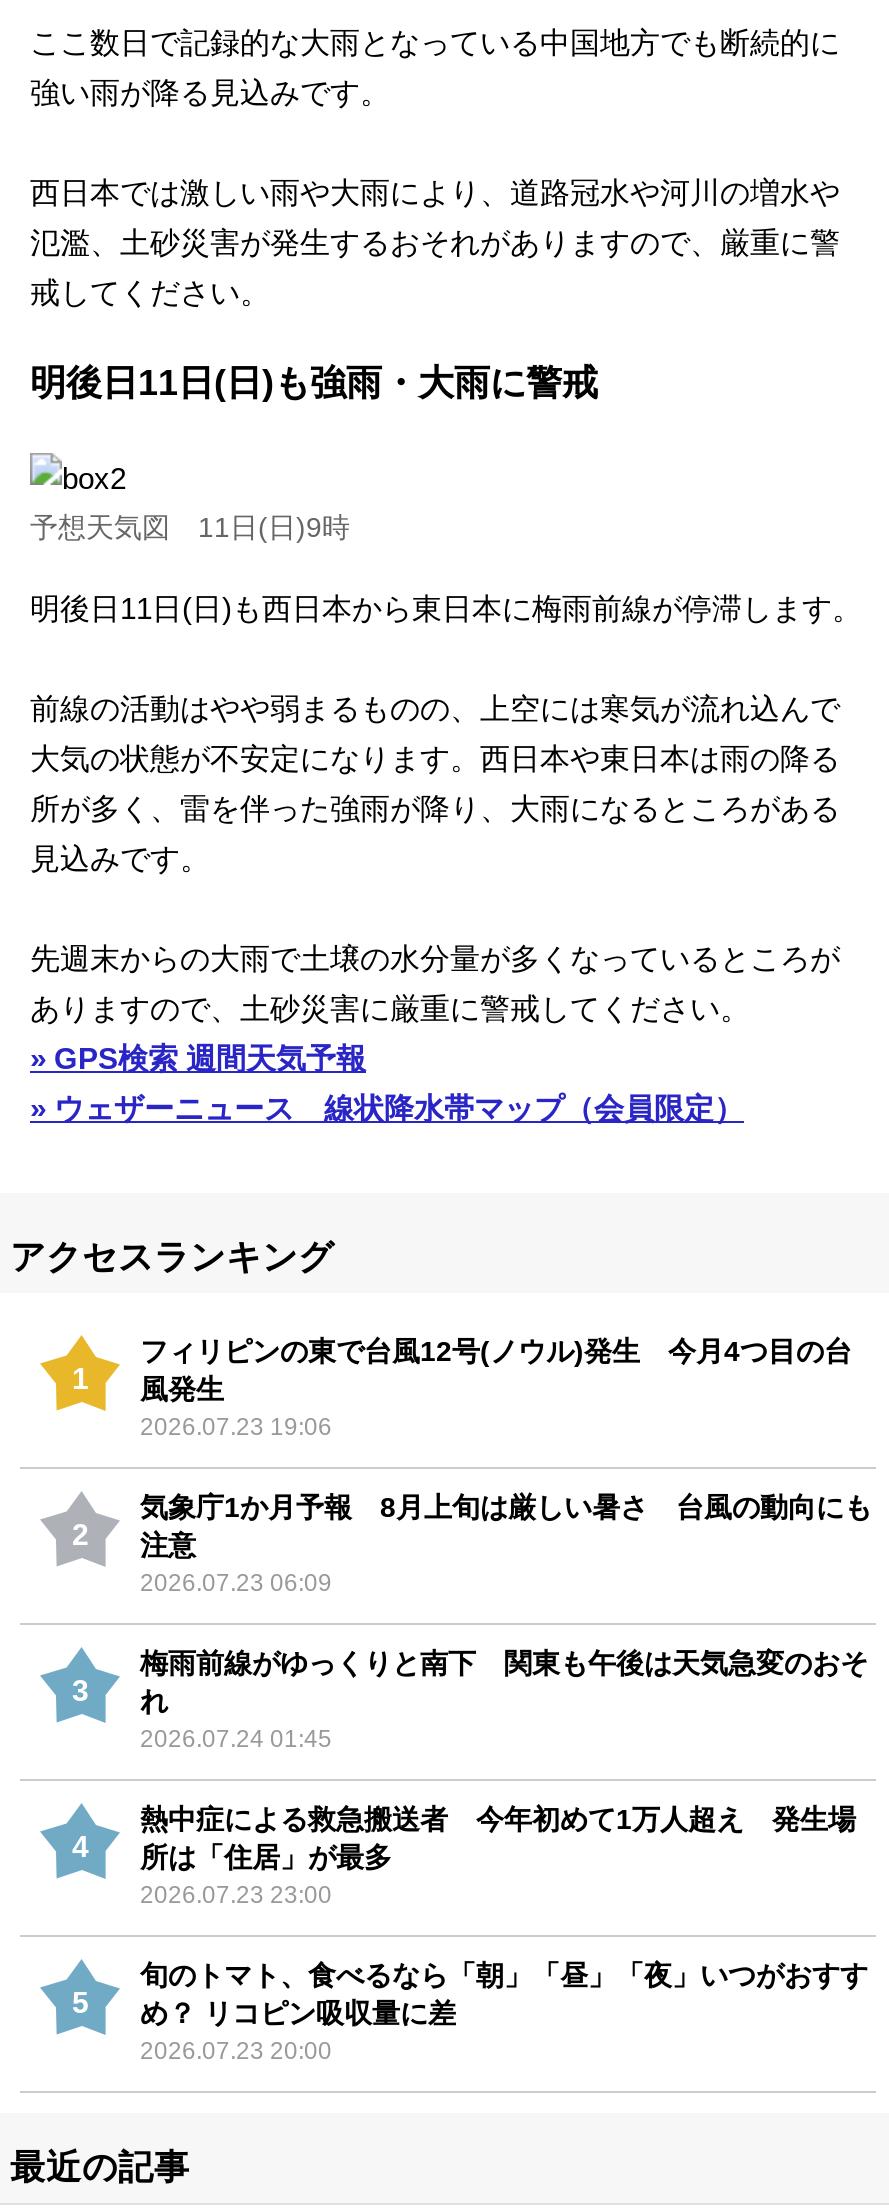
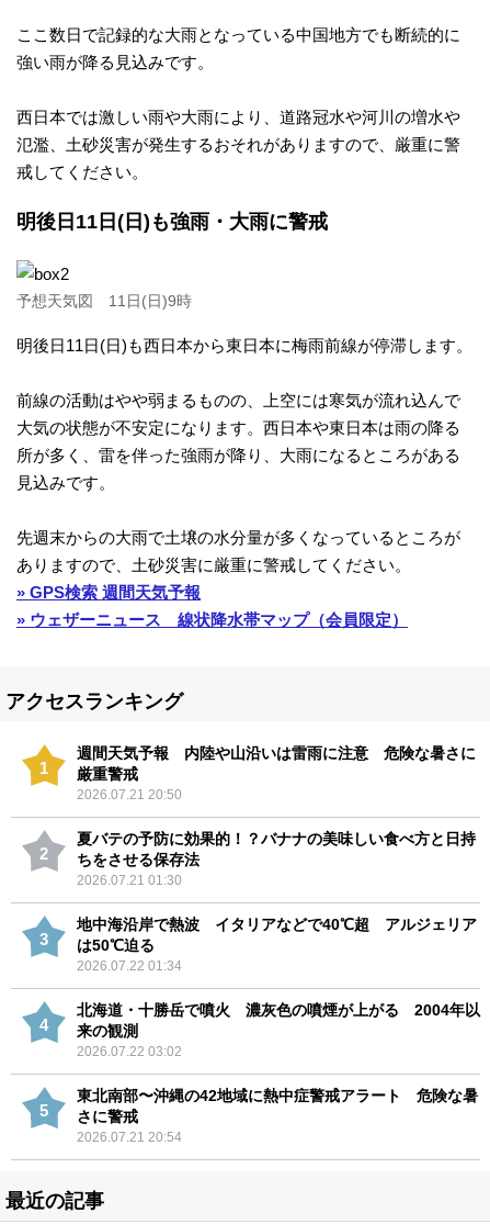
[140,1334,852,1440] フィリピンの東で台風12号(ノウル)発生 今月4つ目の台 | 風発生 | 2026.07.23 19:06 -> [77,744,476,802] 週間天気予報 内陸や山沿いは雷雨に注意 危険な暑さに | 厳重警戒 | 2026.07.21 20:50
[140,1490,872,1596] 気象庁1か月予報 8月上旬は厳しい暑さ 台風の動向にも | 注意 | 2026.07.23 06:09 -> [77,829,476,888] 夏バテの予防に効果的！？バナナの美味しい食べ方と日持 | ちをさせる保存法 | 2026.07.21 01:30
[140,1646,868,1752] 梅雨前線がゆっくりと南下 関東も午後は天気急変のおそ | れ | 2026.07.24 01:45 -> [77,915,477,973] 地中海沿岸で熱波 イタリアなどで40℃超 アルジェリア | は50℃迫る | 2026.07.22 01:34
[140,1802,856,1908] 熱中症による救急搬送者 今年初めて1万人超え 発生場 | 所は「住居」が最多 | 2026.07.23 23:00 -> [77,1001,480,1059] 北海道・十勝岳で噴火 濃灰色の噴煙が上がる 2004年以 | 来の観測 | 2026.07.22 03:02
[140,1958,868,2064] 旬のトマト、食べるなら「朝」「昼」「夜」いつがおすす | め？ リコピン吸収量に差 | 2026.07.23 20:00 -> [77,1086,478,1144] 東北南部〜沖縄の42地域に熱中症警戒アラート 危険な暑 | さに警戒 | 2026.07.21 20:54

